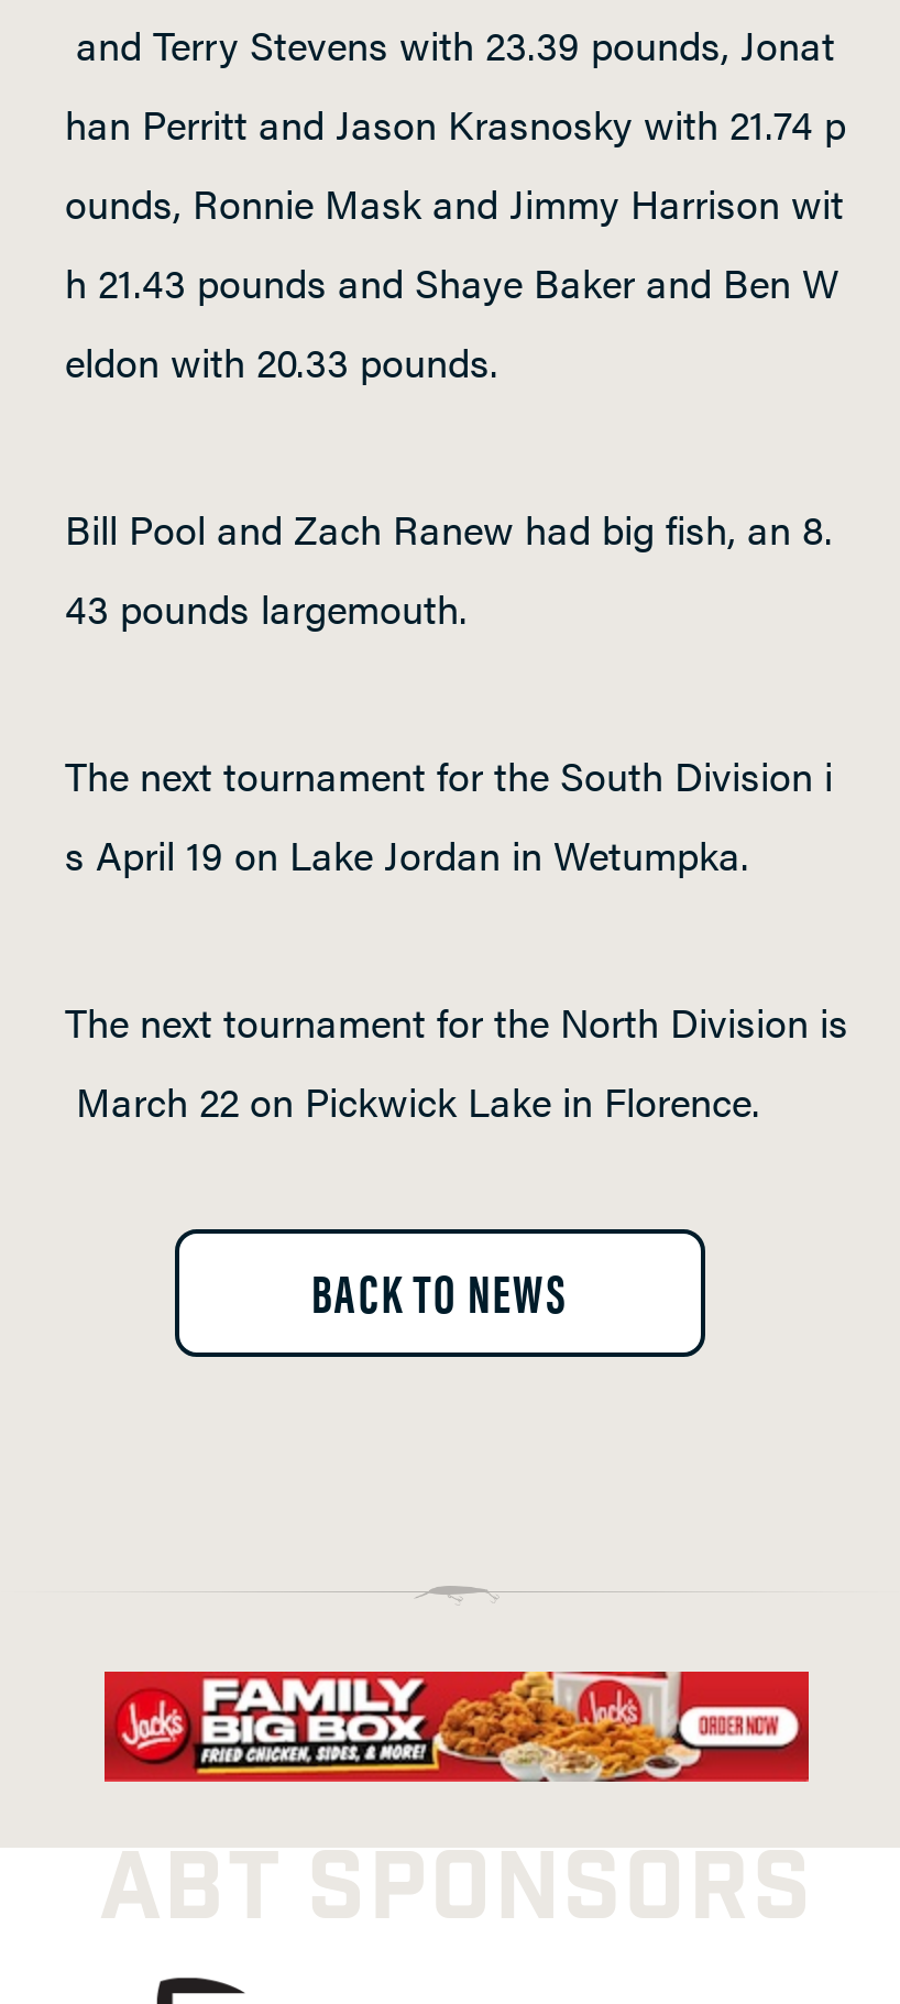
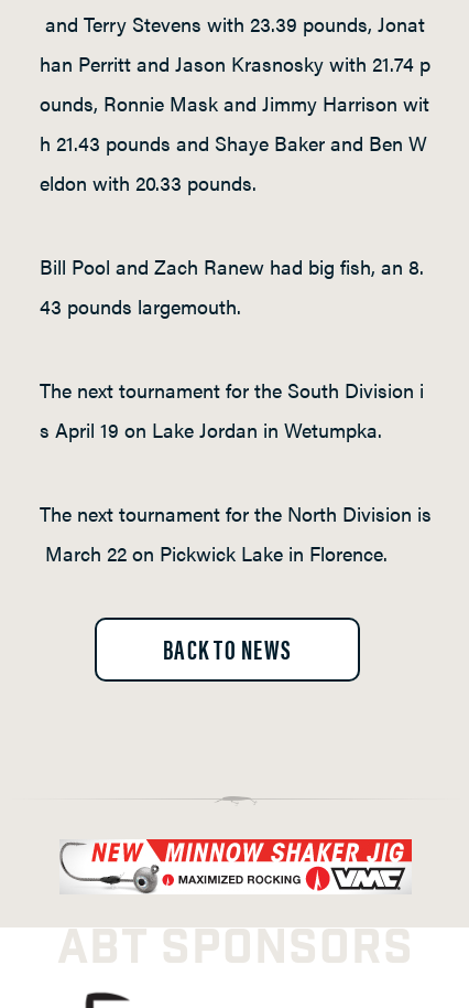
[102,1669,811,1784] [image] -> [59,838,412,894] [image]

